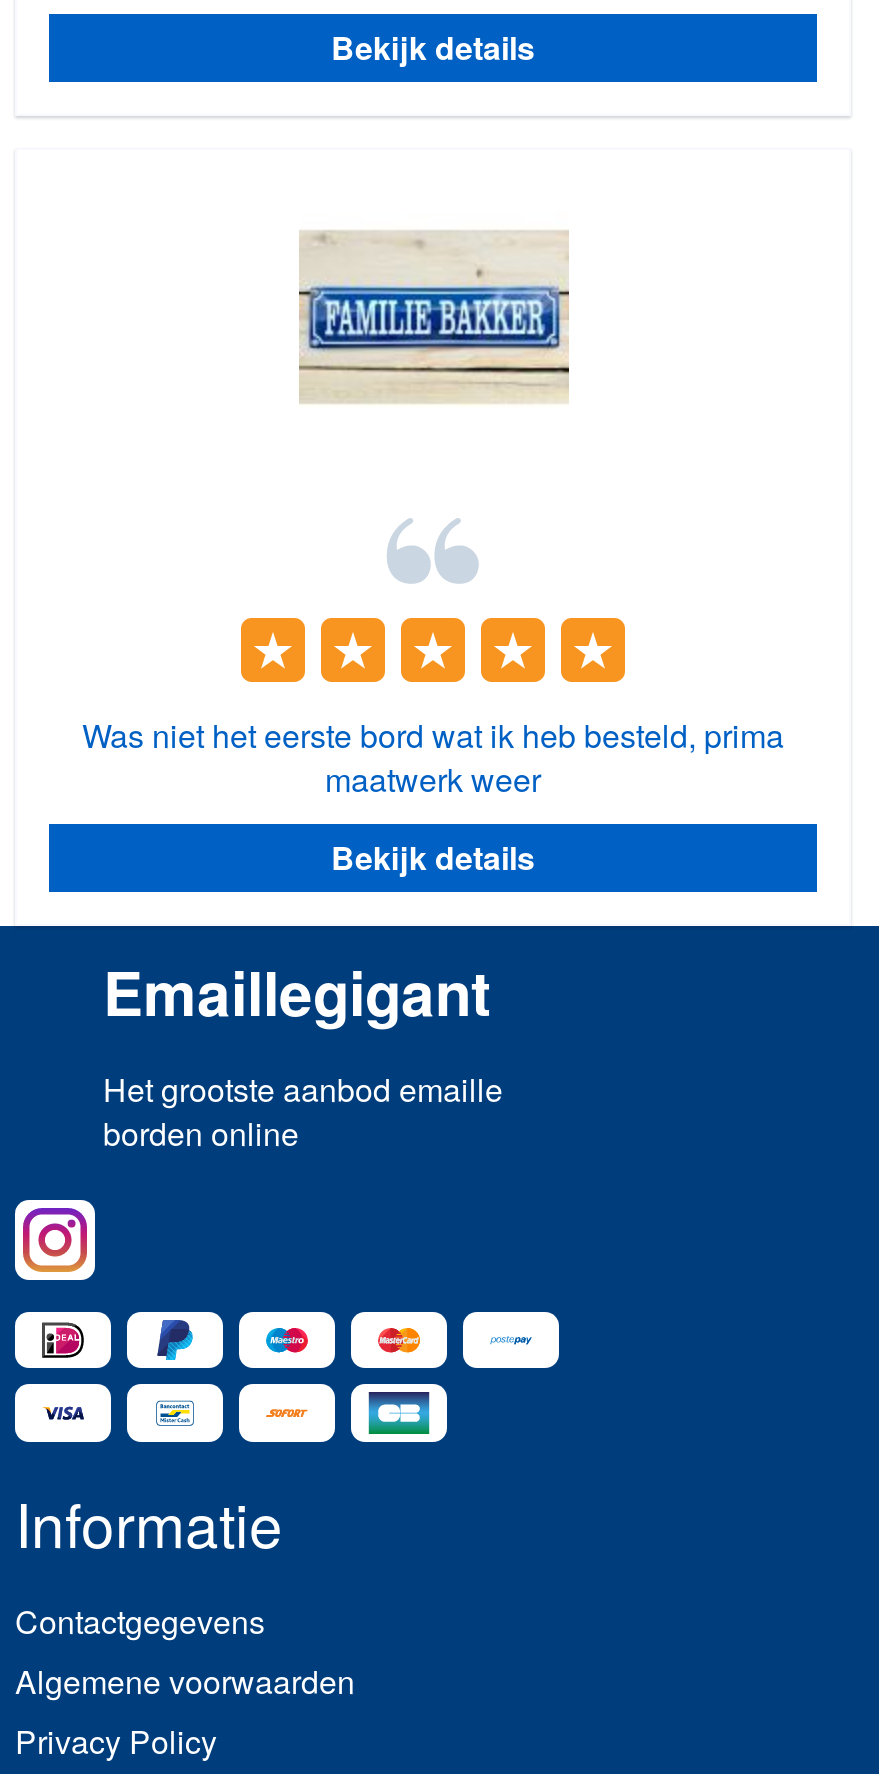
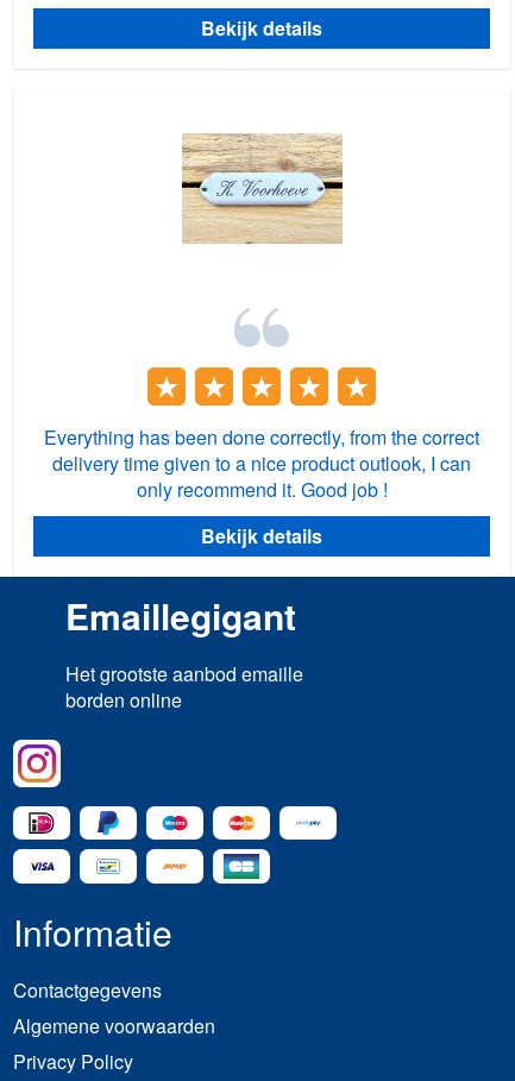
[299,226,569,380] [image] -> [181,133,344,226] [image]
[82,711,784,801] Was niet het eerste bord wat ik heb besteld, prima | maatwerk weer -> [44,423,479,503] Everything has been done correctly, from the correct | delivery time given to a nice product outlook, I can | only recommend it. Good job !

